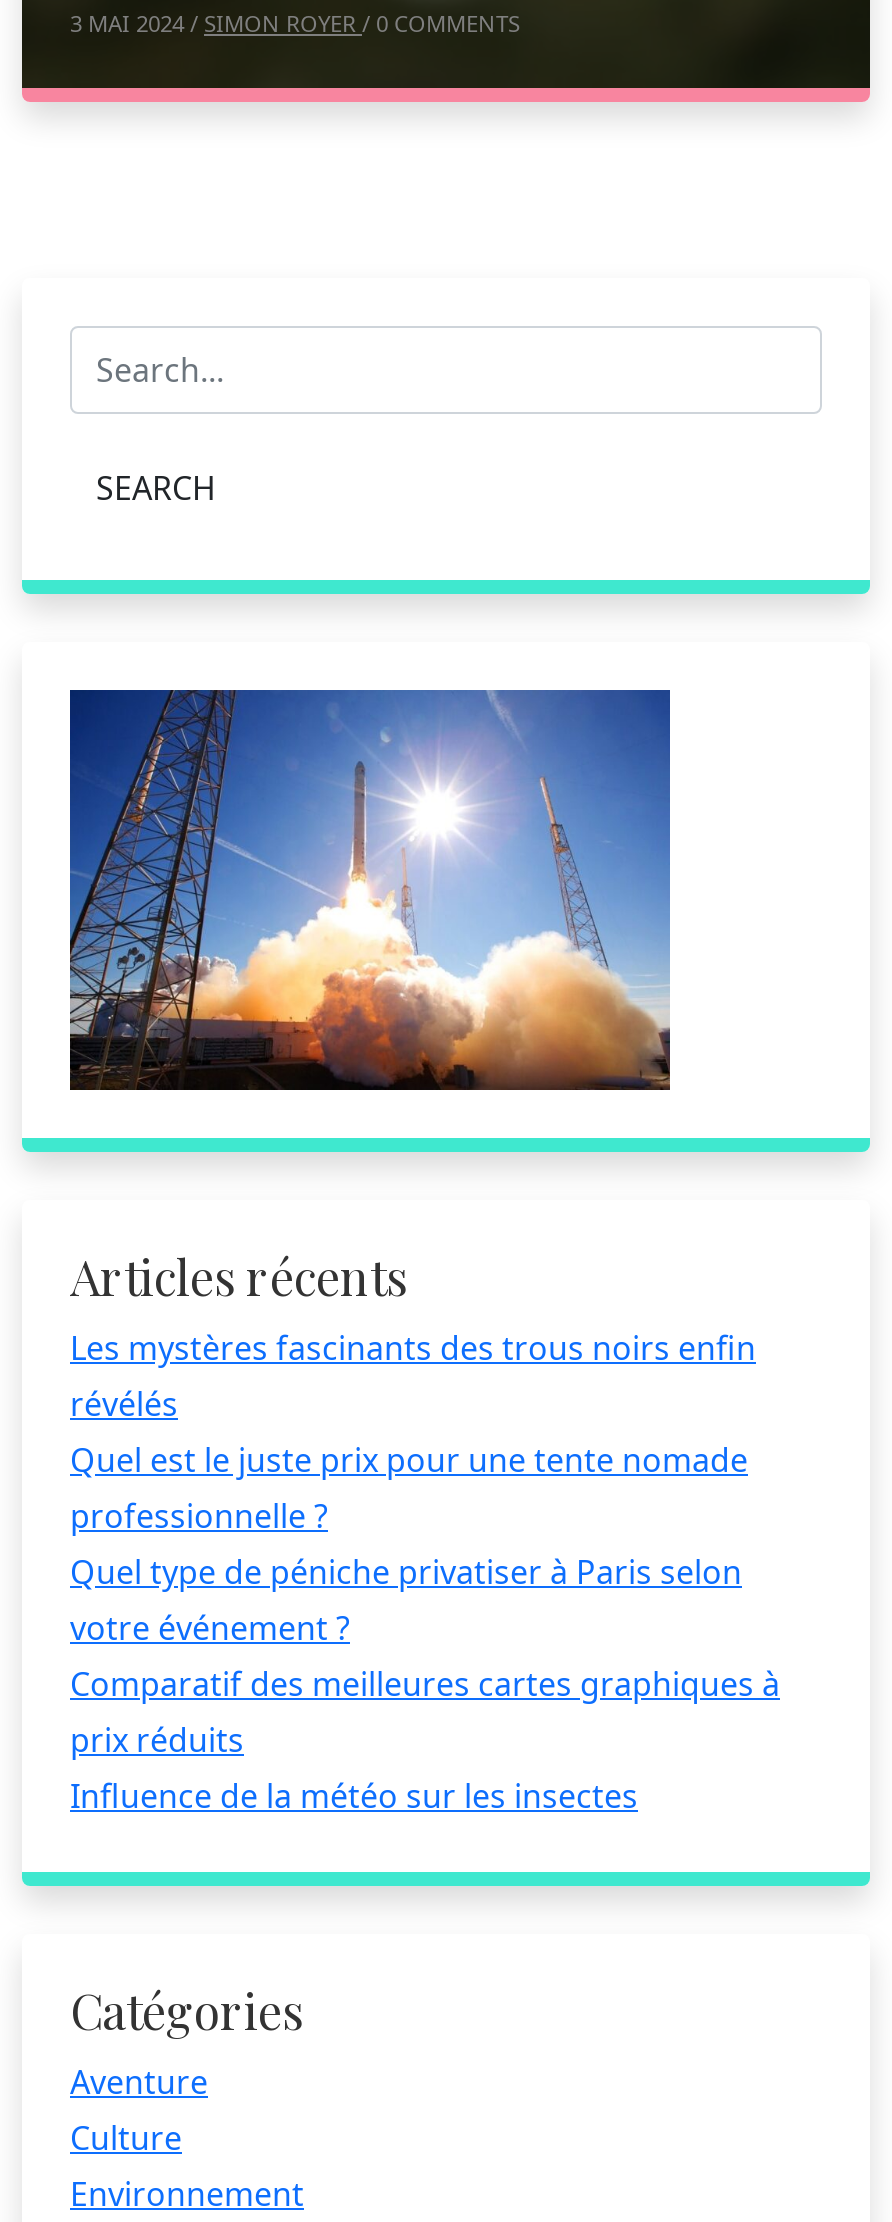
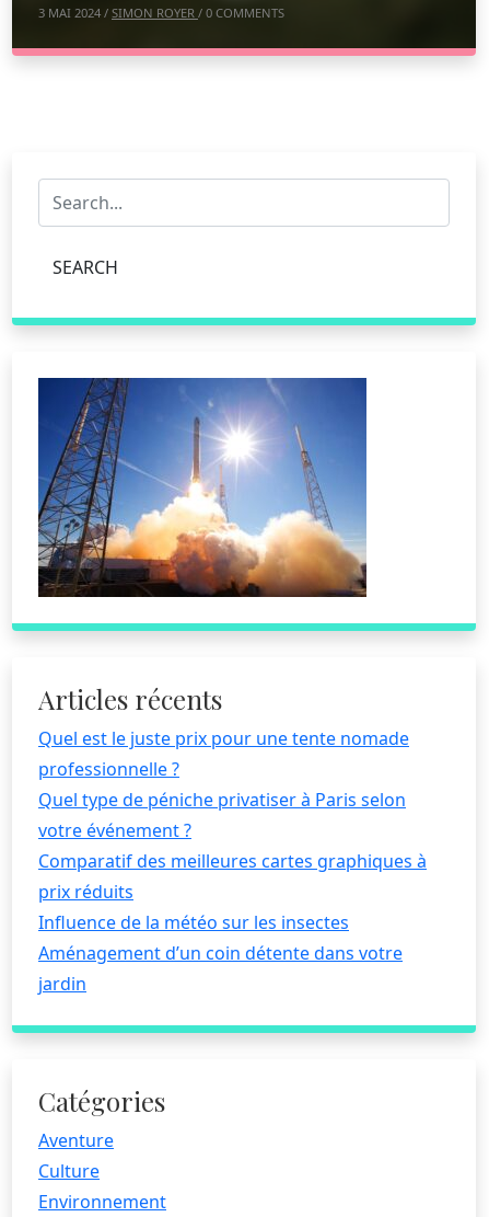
[70,1326,756,1426] Les mystères fascinants des trous noirs enfin | révélés -> none
moved [70,1438,780,1818] -> [38,726,427,934]: Quel est le juste prix pour une tente nomade | professionnelle ? | Quel type de péniche privatiser à Paris selon | votre événement ? | Comparatif des meilleures cartes graphiques à | prix réduits | Influence de la météo sur les insectes
none -> [38,941,403,996] Aménagement d’un coin détente dans votre | jardin

